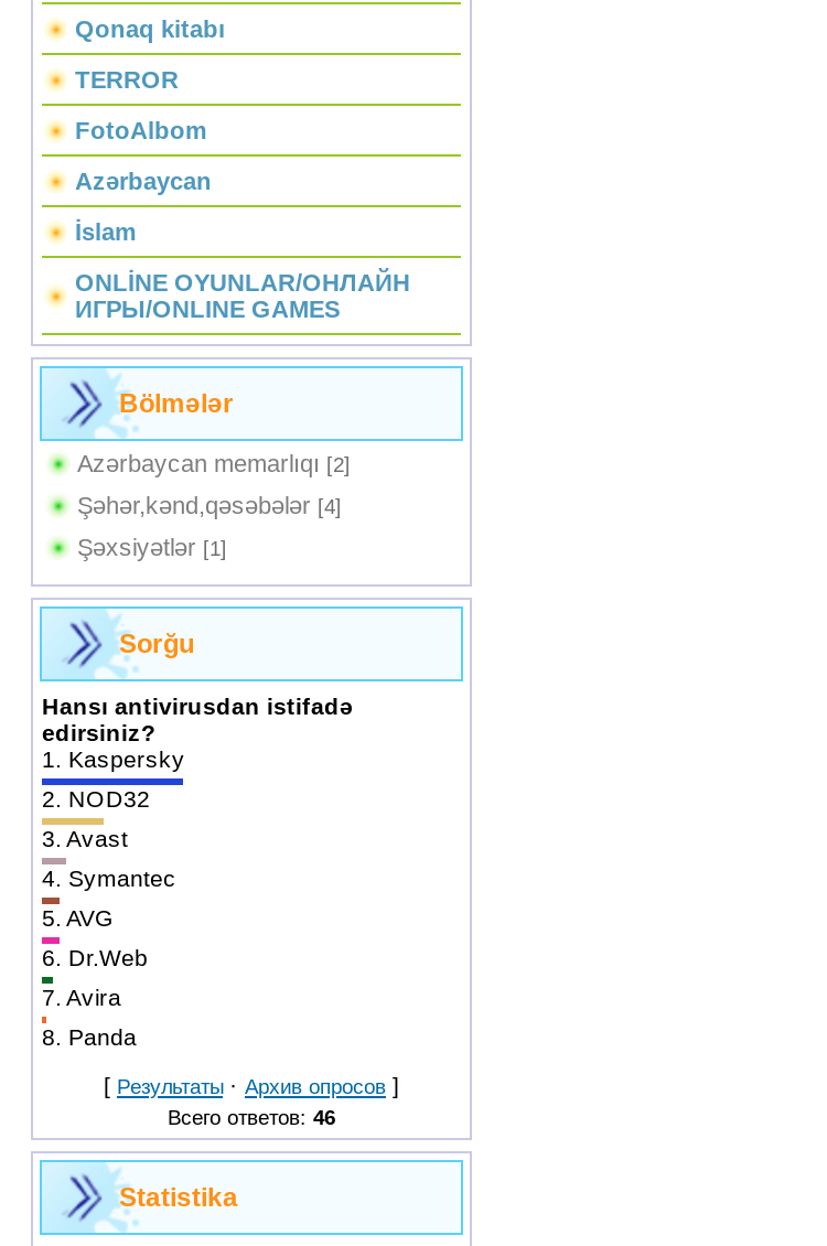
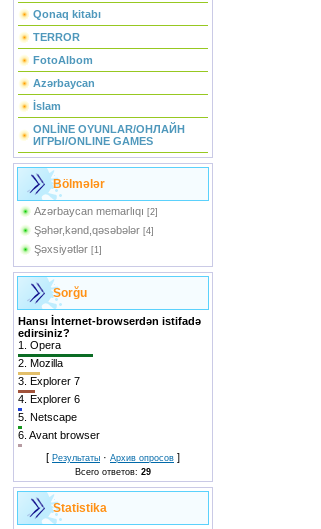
[42,692,353,719] Hansı antivirusdan istifadə -> [18,315,201,327] Hansı İnternet-browserdən istifadə
[42,745,185,1050] 1. Kaspersky | 2.NOD32 | 3. Avast | 4.Symantec | 5. AVG | 6. Dr.Web | 7. Avira | 8. Panda -> [18,339,100,441] 1. Opera | 2.Mozilla | 3. Explorer 7 | 4.Explorer 6 | 5. Netscape | 6. Avant browser
[168,1107,335,1129] Всего ответов: 46 -> [75,467,151,477] Всего ответов: 29

